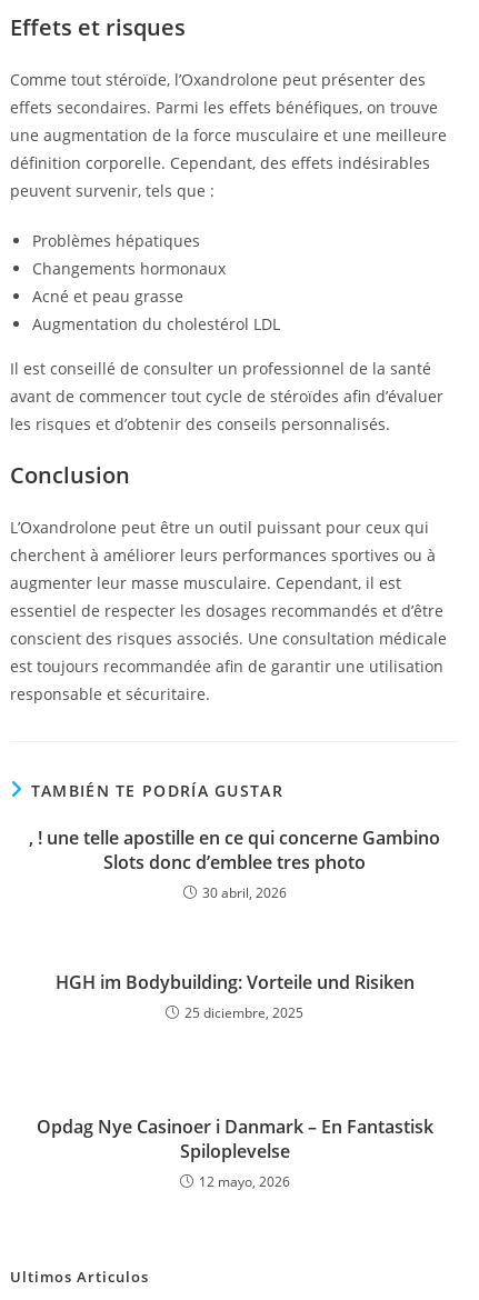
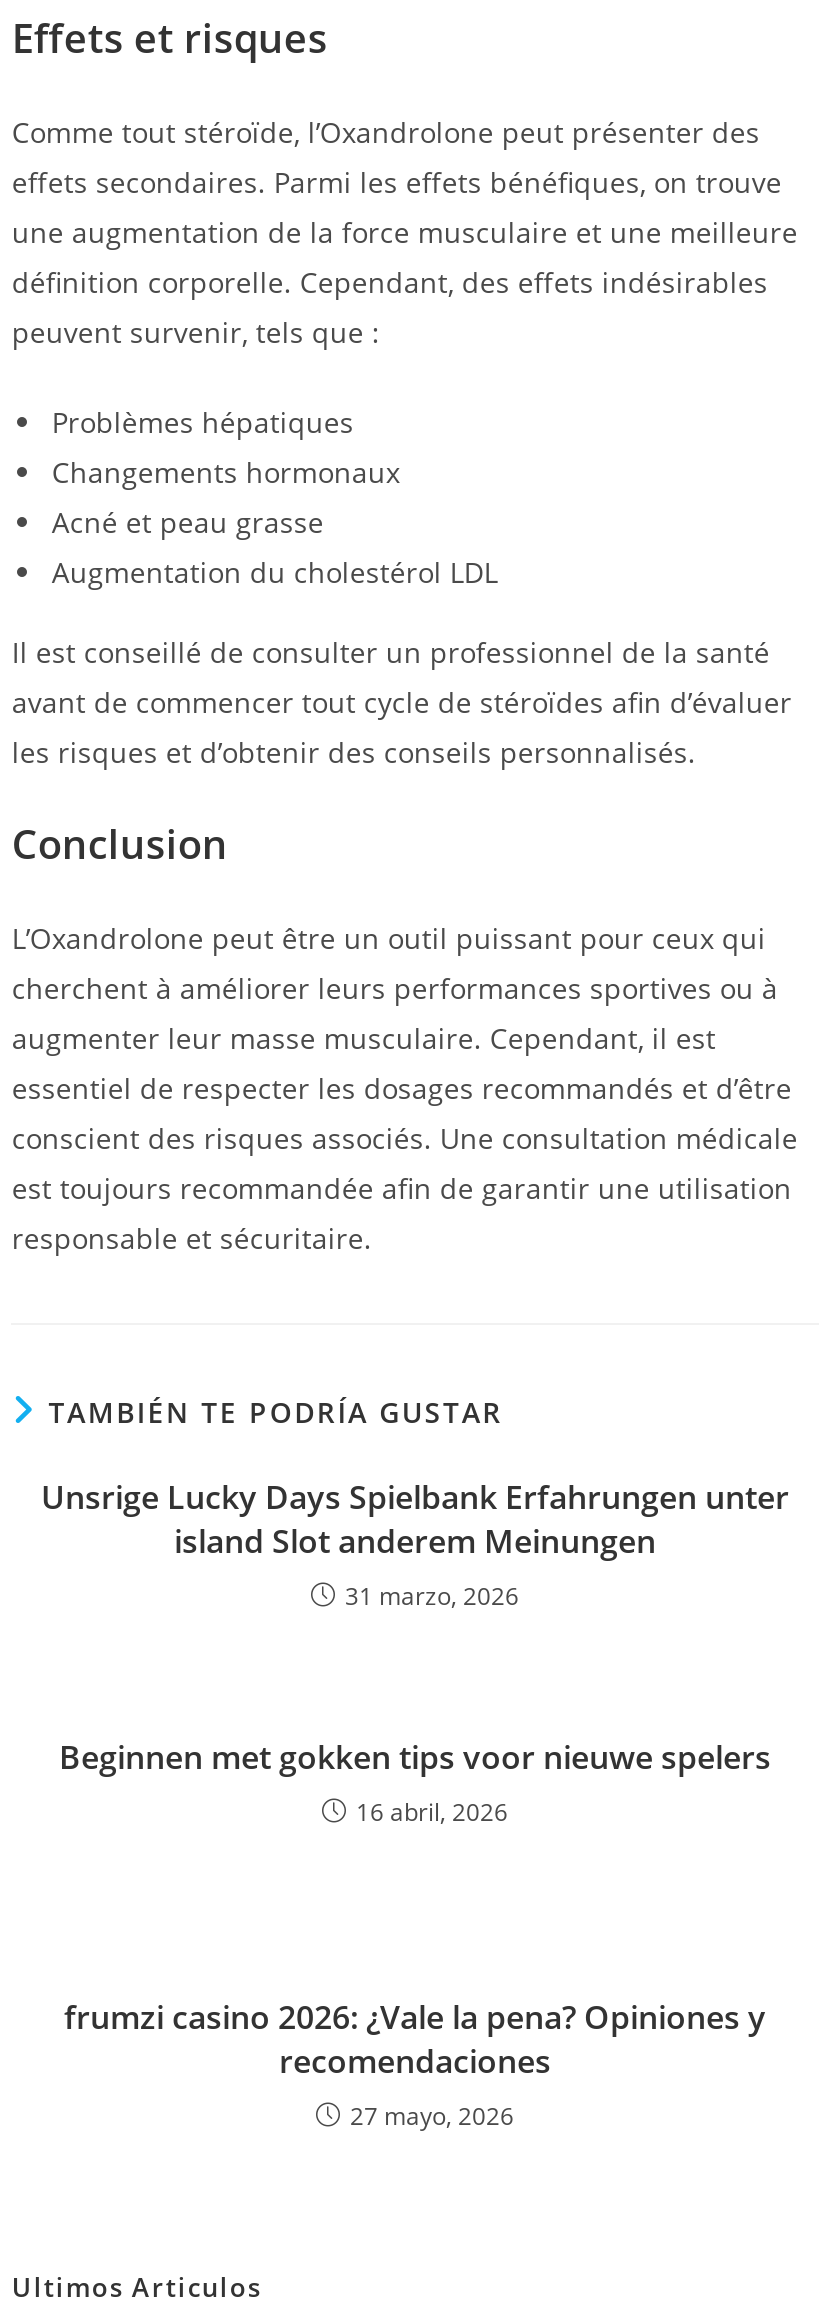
[29,826,440,902] , ! une telle apostille en ce qui concerne Gambino | Slots donc d’emblee tres photo | 30 abril, 2026 -> [41,1475,789,1613] Unsrige Lucky Days Spielbank Erfahrungen unter | island Slot anderem Meinungen | 31 marzo, 2026
[55,970,414,1022] HGH im Bodybuilding: Vorteile und Risiken | 25 diciembre, 2025 -> [59,1735,771,1829] Beginnen met gokken tips voor nieuwe spelers | 16 abril, 2026
[36,1114,433,1191] Opdag Nye Casinoer i Danmark – En Fantastisk | Spiloplevelse | 12 mayo, 2026 -> [64,1995,766,2133] frumzi casino 2026: ¿Vale la pena? Opiniones y | recomendaciones | 27 mayo, 2026

